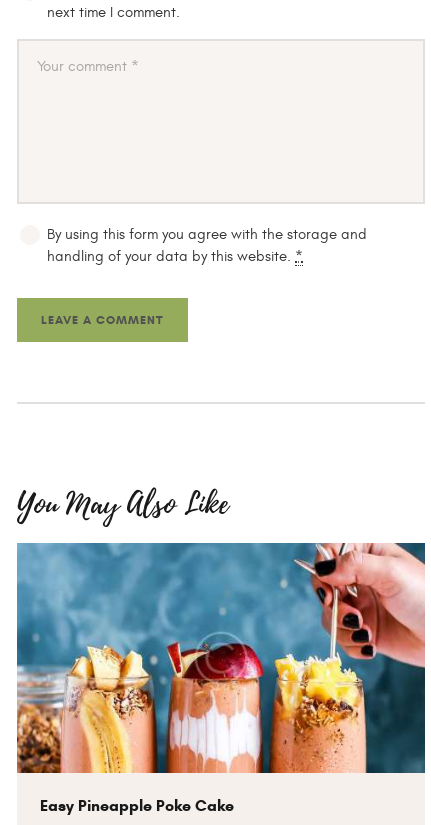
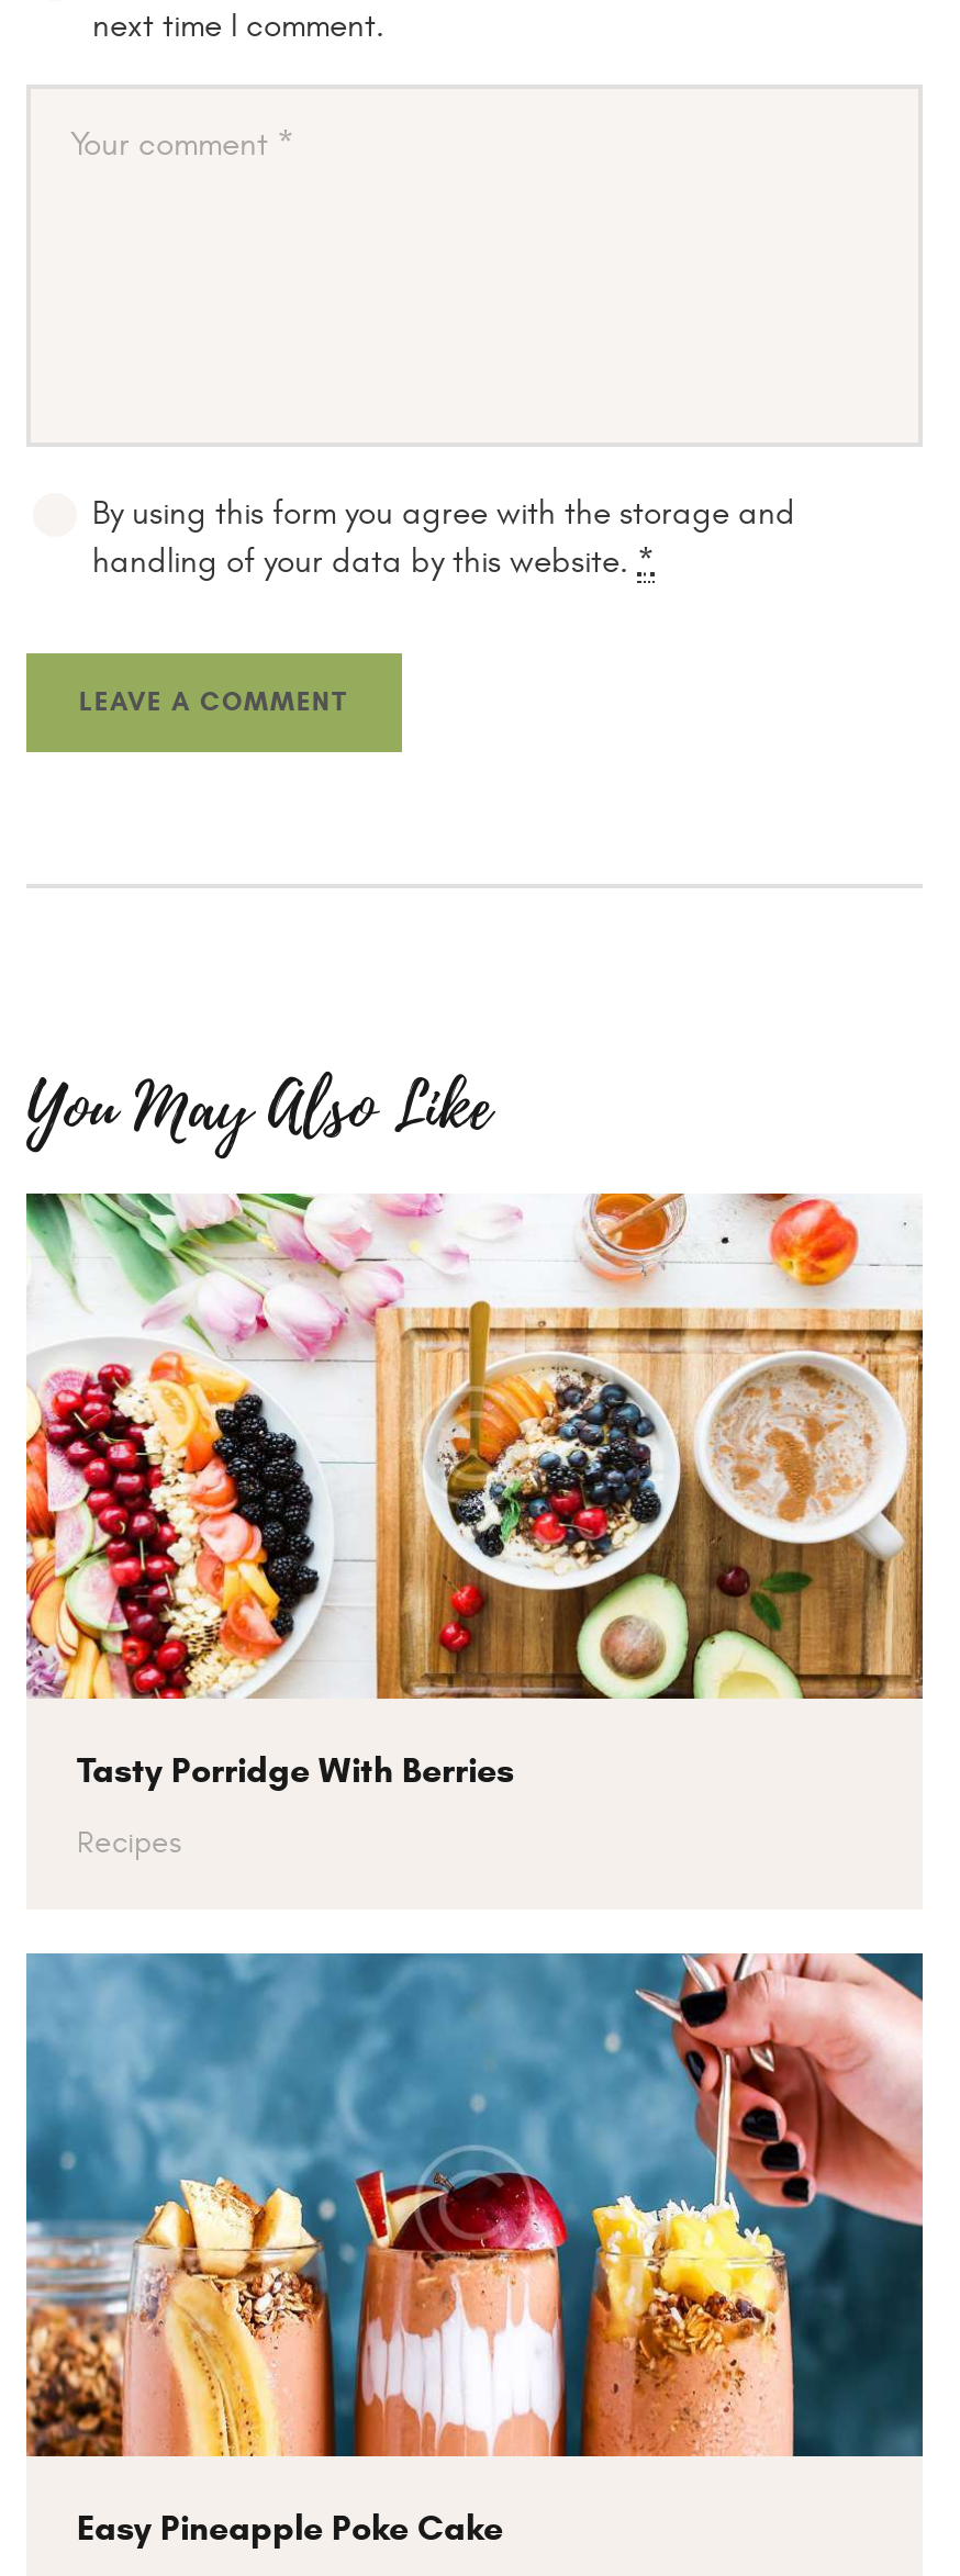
none -> [24,1190,925,1861] [image] | Tasty Porridge With Berries | Recipes

